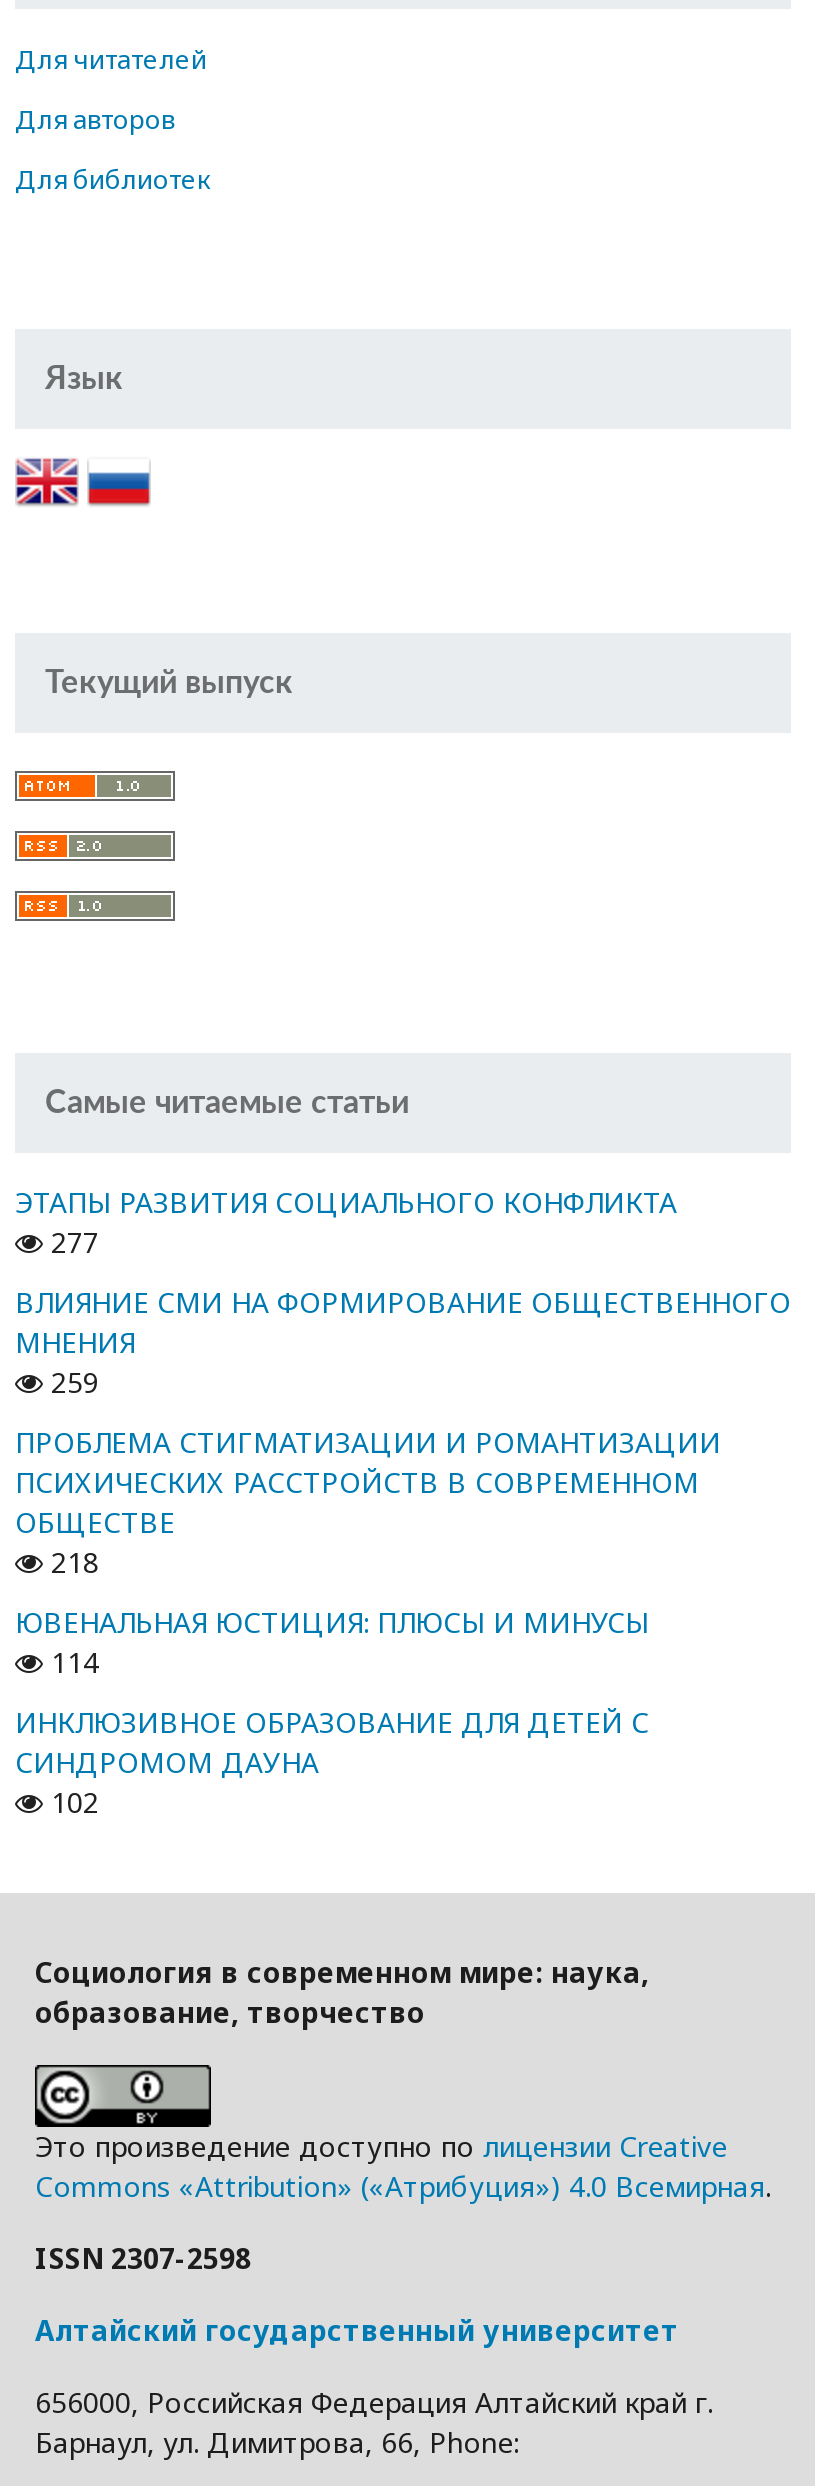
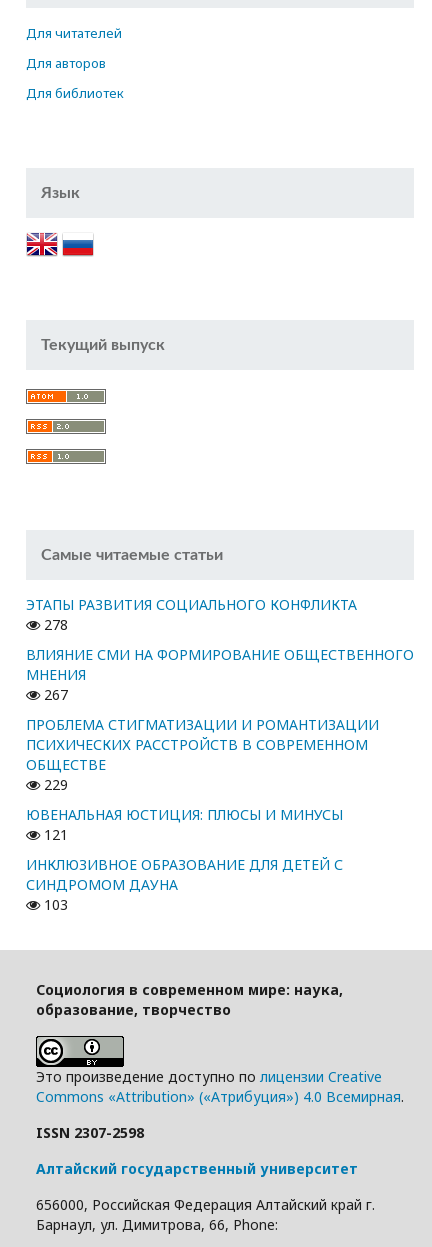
[43,1223,99,1261] 277 -> [40,615,68,634] 278
[43,1363,99,1401] 259 -> [40,685,68,704] 267
[43,1543,99,1581] 218 -> [40,775,68,794] 229
[43,1643,99,1681] 114 -> [40,825,68,844] 121
[43,1783,99,1821] 102 -> [40,895,68,914] 103

